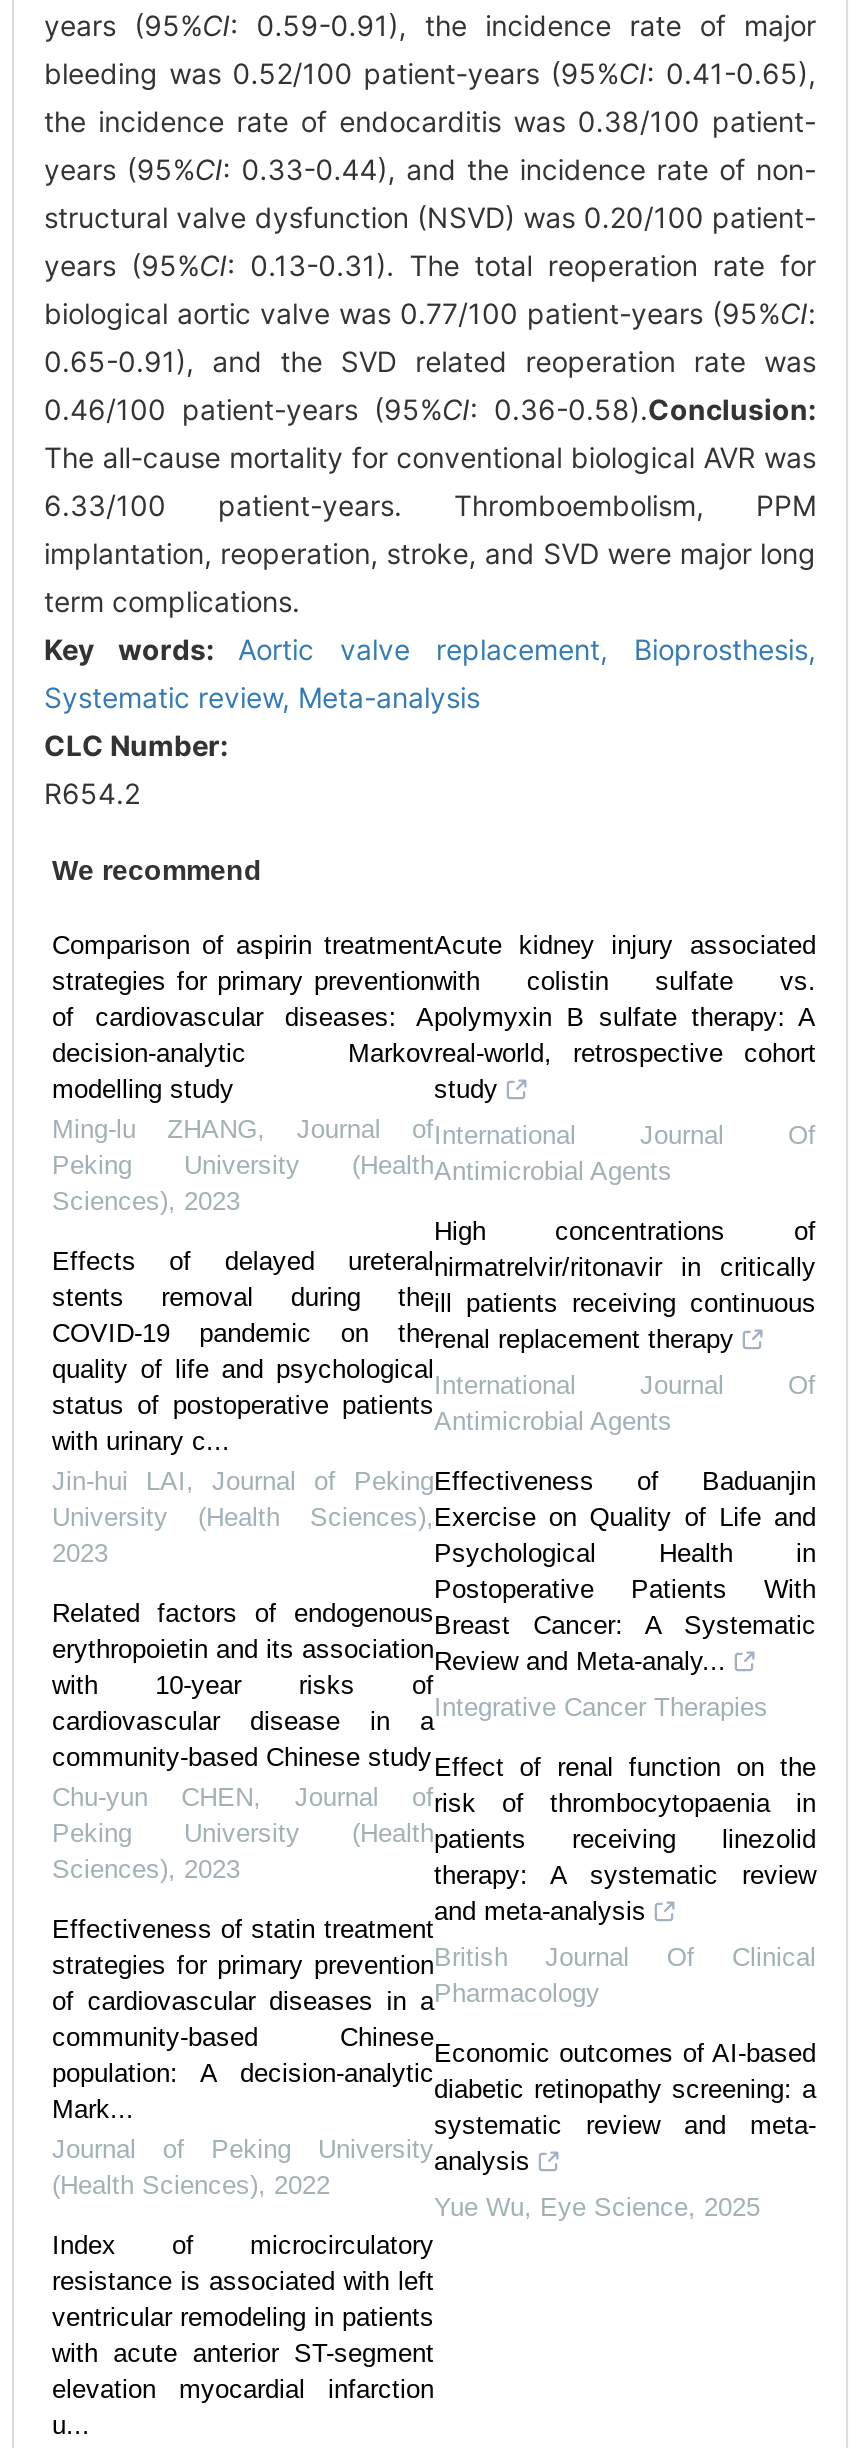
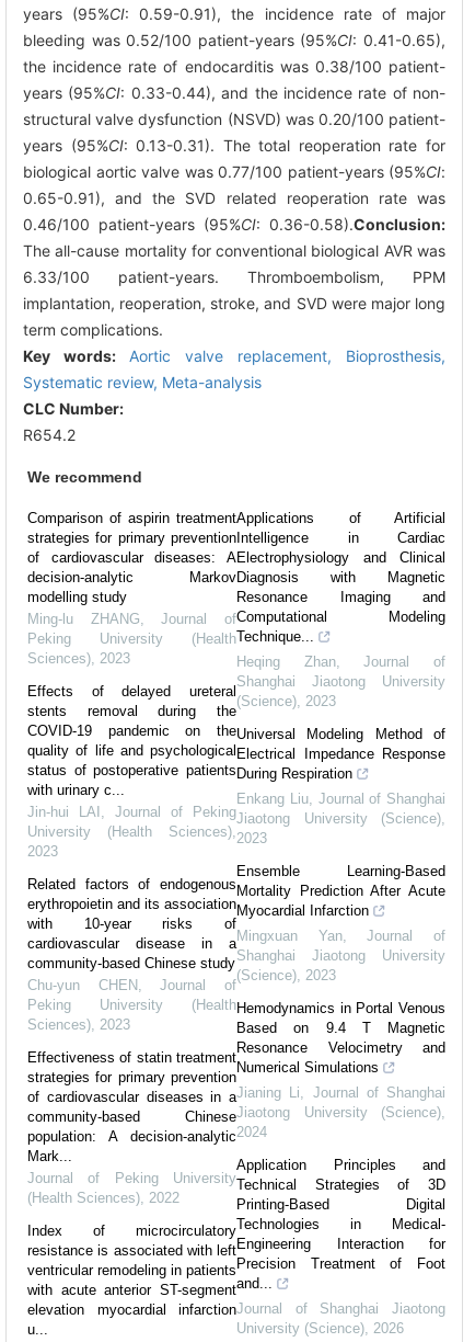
[434,931,816,1105] Acute kidney injury associated | with colistin sulfate vs. | polymyxin B sulfate therapy: A | real-world, retrospective cohort | study -> [236,510,445,645] Applications of Artificial | Intelligence in Cardiac | Electrophysiology and Clinical | Diagnosis with Magnetic | Resonance Imaging and | Computational Modeling | Technique...
[434,1121,816,1187] International Journal Of | Antimicrobial Agents -> [236,654,445,710] Heqing Zhan, Journal of | Shanghai Jiaotong University | (Science), 2023
[434,1217,816,1355] High concentrations of | nirmatrelvir/ritonavir in critically | ill patients receiving continuous | renal replacement therapy -> [236,726,445,782] Universal Modeling Method of | Electrical Impedance Response | During Respiration
[434,1371,816,1437] International Journal Of | Antimicrobial Agents -> [236,791,445,847] Enkang Liu, Journal of Shanghai | Jiaotong University (Science), | 2023
[434,1467,816,1677] Effectiveness of Baduanjin | Exercise on Quality of Life and | Psychological Health in | Postoperative Patients With | Breast Cancer: A Systematic | Review and Meta-analy... -> [236,863,445,919] Ensemble Learning-Based | Mortality Prediction After Acute | Myocardial Infarction
[434,1693,768,1723] Integrative Cancer Therapies -> [236,928,445,984] Mingxuan Yan, Journal of | Shanghai Jiaotong University | (Science), 2023
[434,1753,816,1927] Effect of renal function on the | risk of thrombocytopaenia in | patients receiving linezolid | therapy: A systematic review | and meta-analysis -> [236,1000,445,1076] Hemodynamics in Portal Venous | Based on 9.4 T Magnetic | Resonance Velocimetry and | Numerical Simulations
[434,1943,816,2009] British Journal Of Clinical | Pharmacology -> [236,1085,445,1141] Jianing Li, Journal of Shanghai | Jiaotong University (Science), | 2024
[434,2039,816,2177] Economic outcomes of AI-based | diabetic retinopathy screening: a | systematic review and meta- | analysis -> [236,1157,445,1292] Application Principles and | Technical Strategies of 3D | Printing-Based Digital | Technologies in Medical- | Engineering Interaction for | Precision Treatment of Foot | and...
[434,2193,760,2223] Yue Wu, Eye Science, 2025 -> [236,1301,445,1337] Journal of Shanghai Jiaotong | University (Science), 2026

